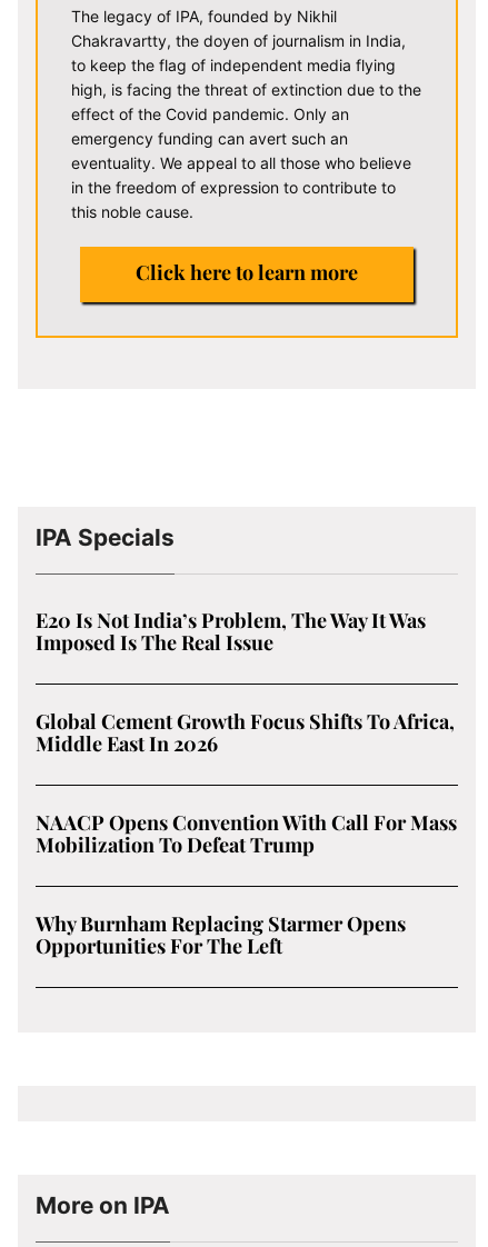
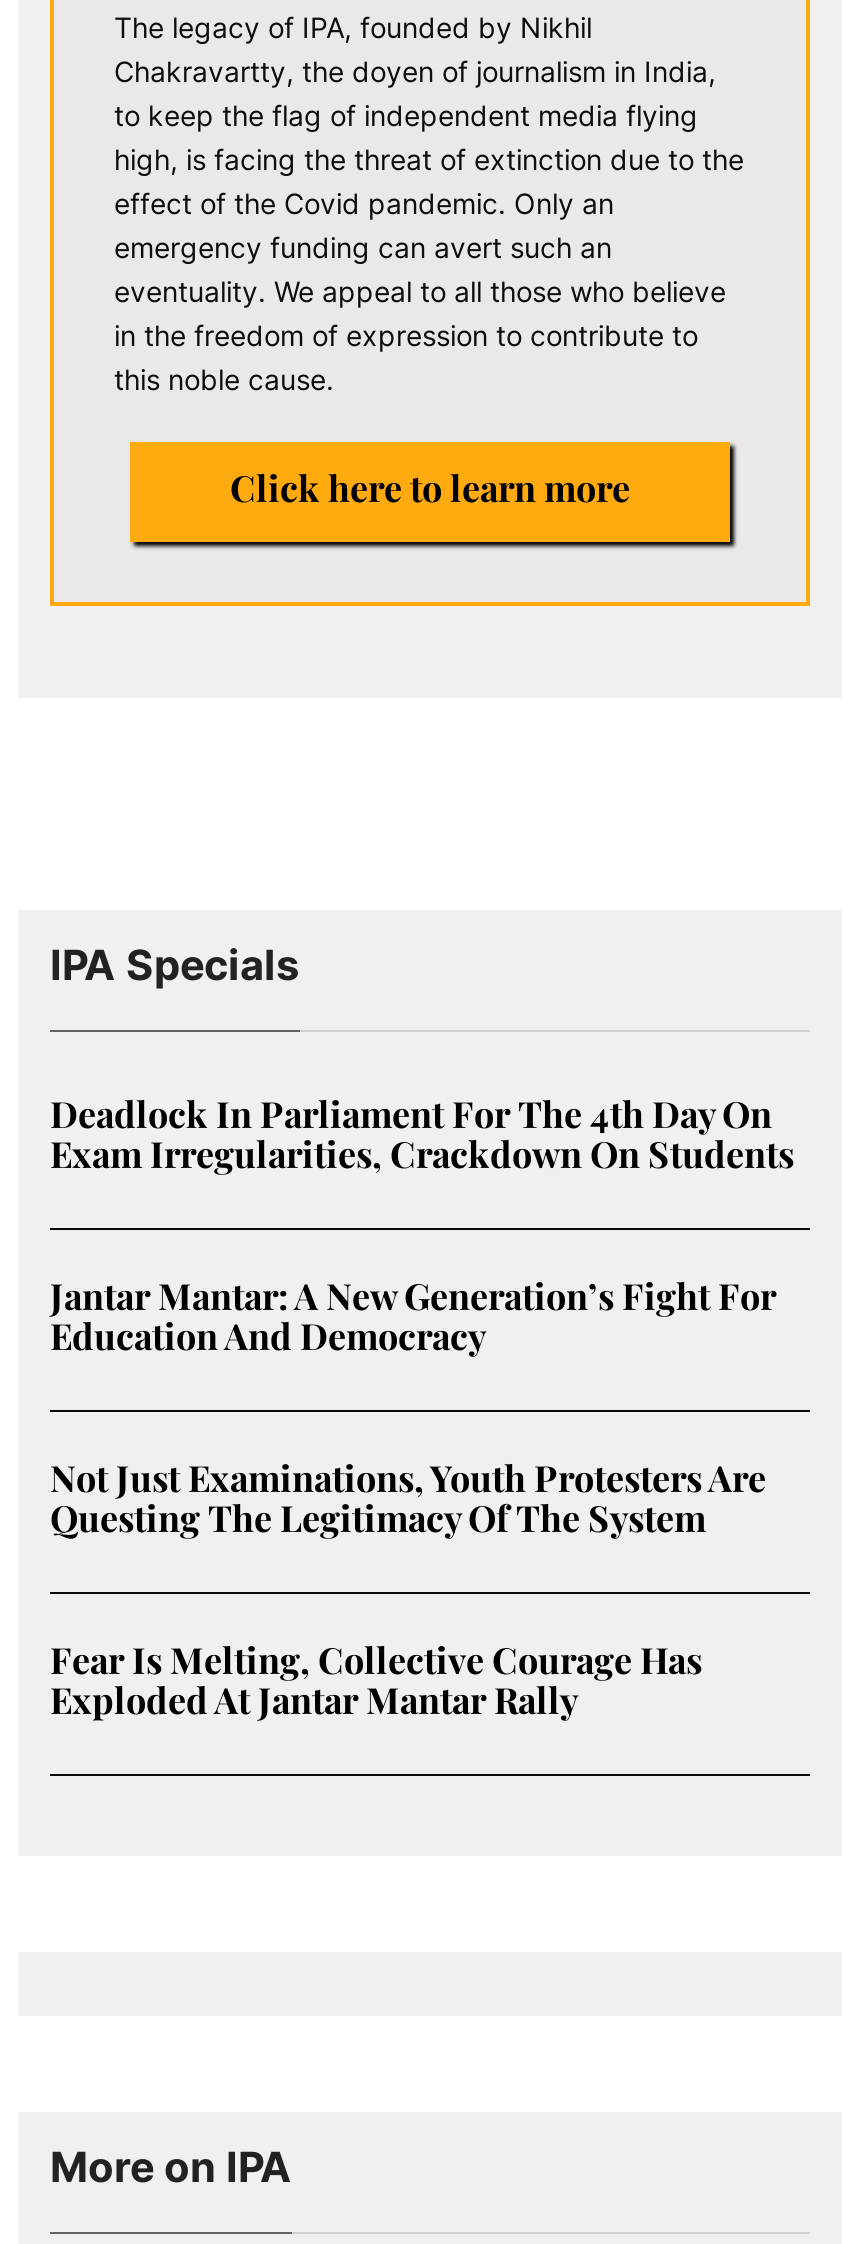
[36,607,426,656] E20 Is Not India’s Problem, The Way It Was | Imposed Is The Real Issue -> [50,1091,794,1179] Deadlock In Parliament For The 4th Day On | Exam Irregularities, Crackdown On Students
[36,708,455,757] Global Cement Growth Focus Shifts To Africa, | Middle East In 2026 -> [50,1273,776,1361] Jantar Mantar: A New Generation’s Fight For | Education And Democracy
[36,810,457,858] NAACP Opens Convention With Call For Mass | Mobilization To Defeat Trump -> [50,1455,766,1543] Not Just Examinations, Youth Protesters Are | Questing The Legitimacy Of The System
[36,911,406,960] Why Burnham Replacing Starmer Opens | Opportunities For The Left -> [50,1637,702,1725] Fear Is Melting, Collective Courage Has | Exploded At Jantar Mantar Rally

